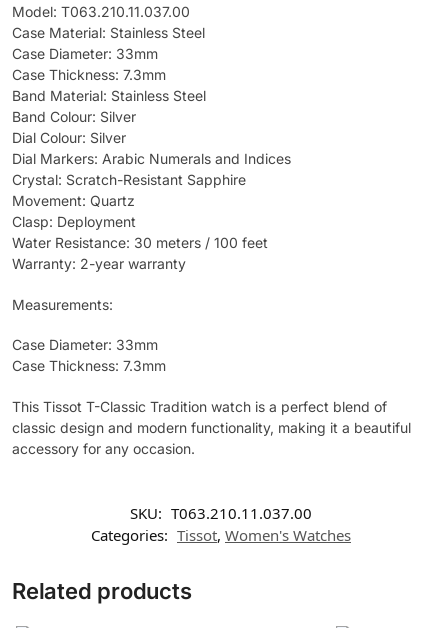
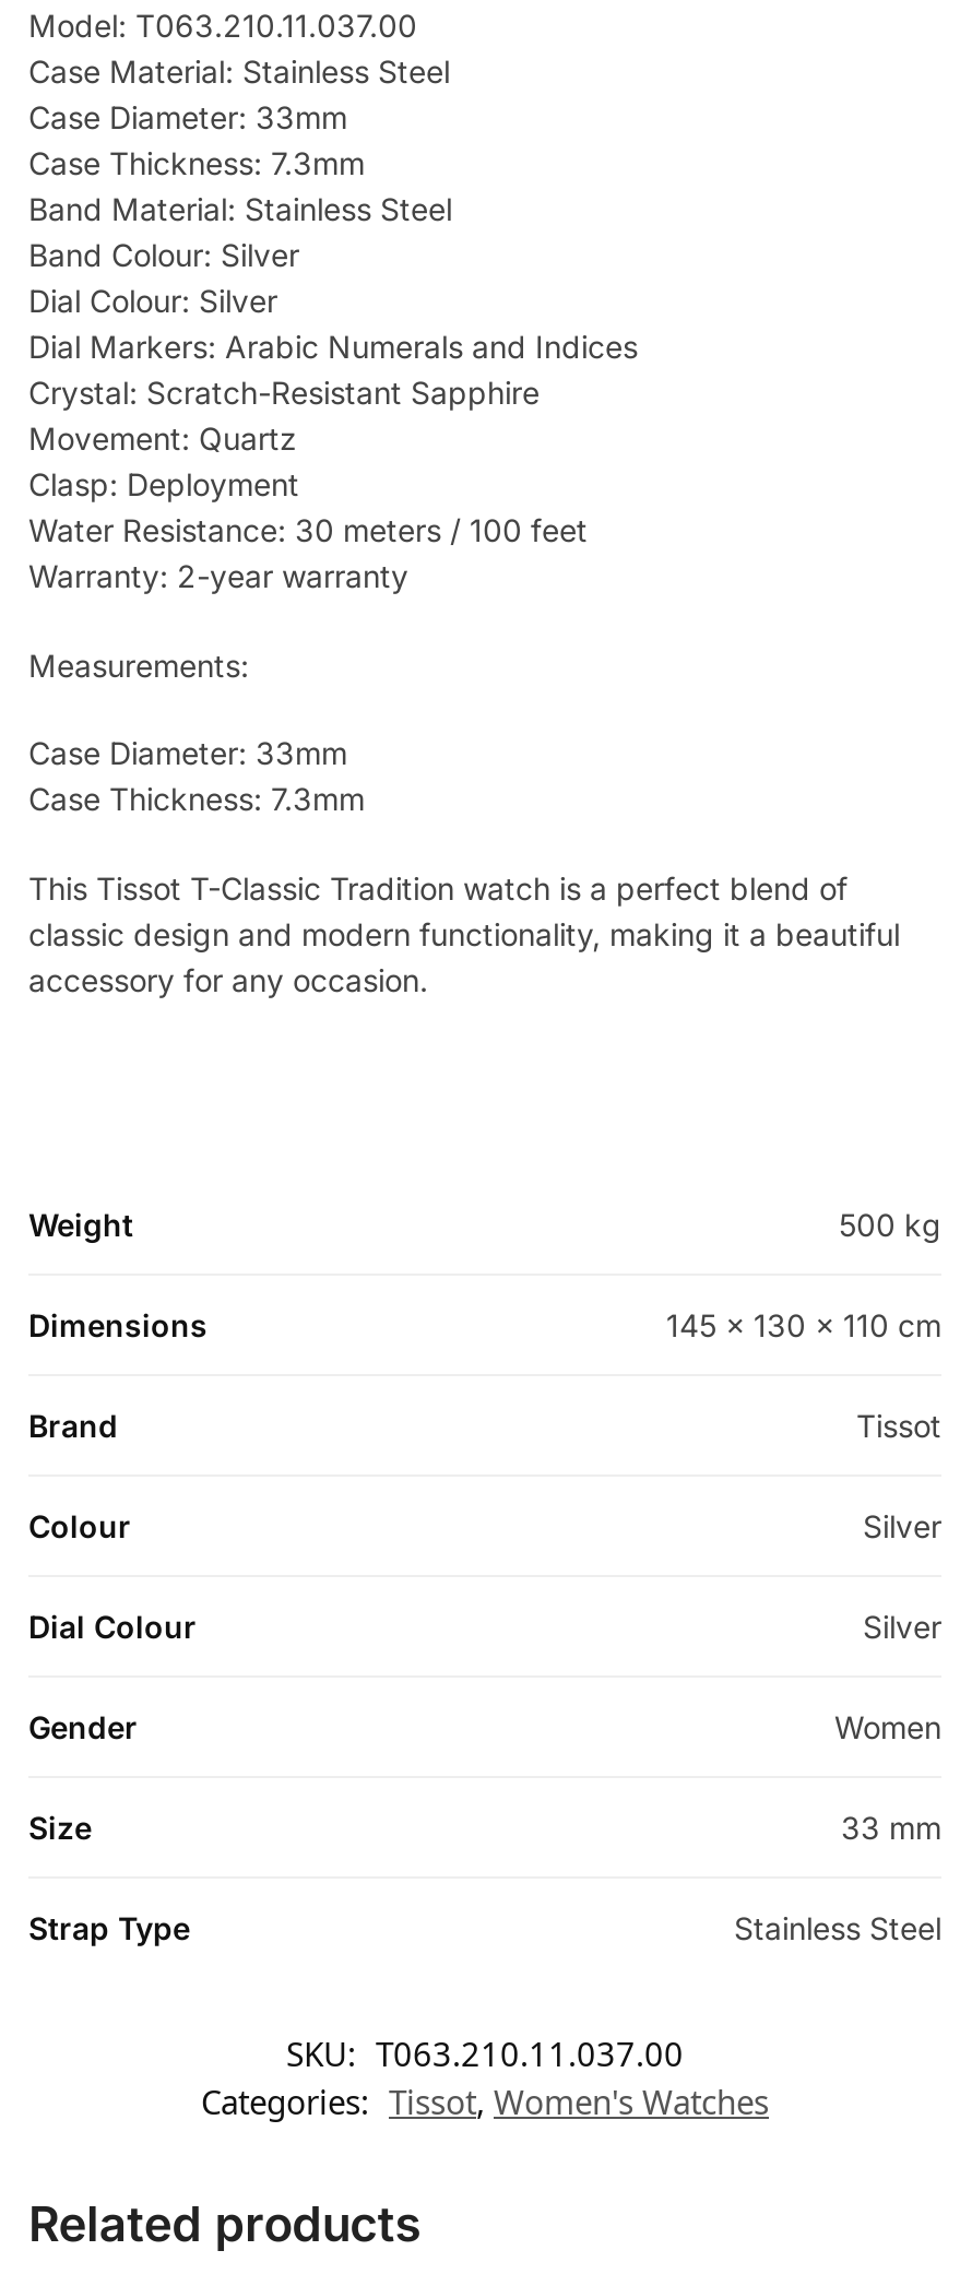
none -> [28,1206,941,1947] Weight | 500 kg | Dimensions | 145 × 130 × 110 cm | Brand | Tissot | Colour | Silver | Dial Colour | Silver | Gender | Women | Size | 33 mm | Strap Type | Stainless Steel

